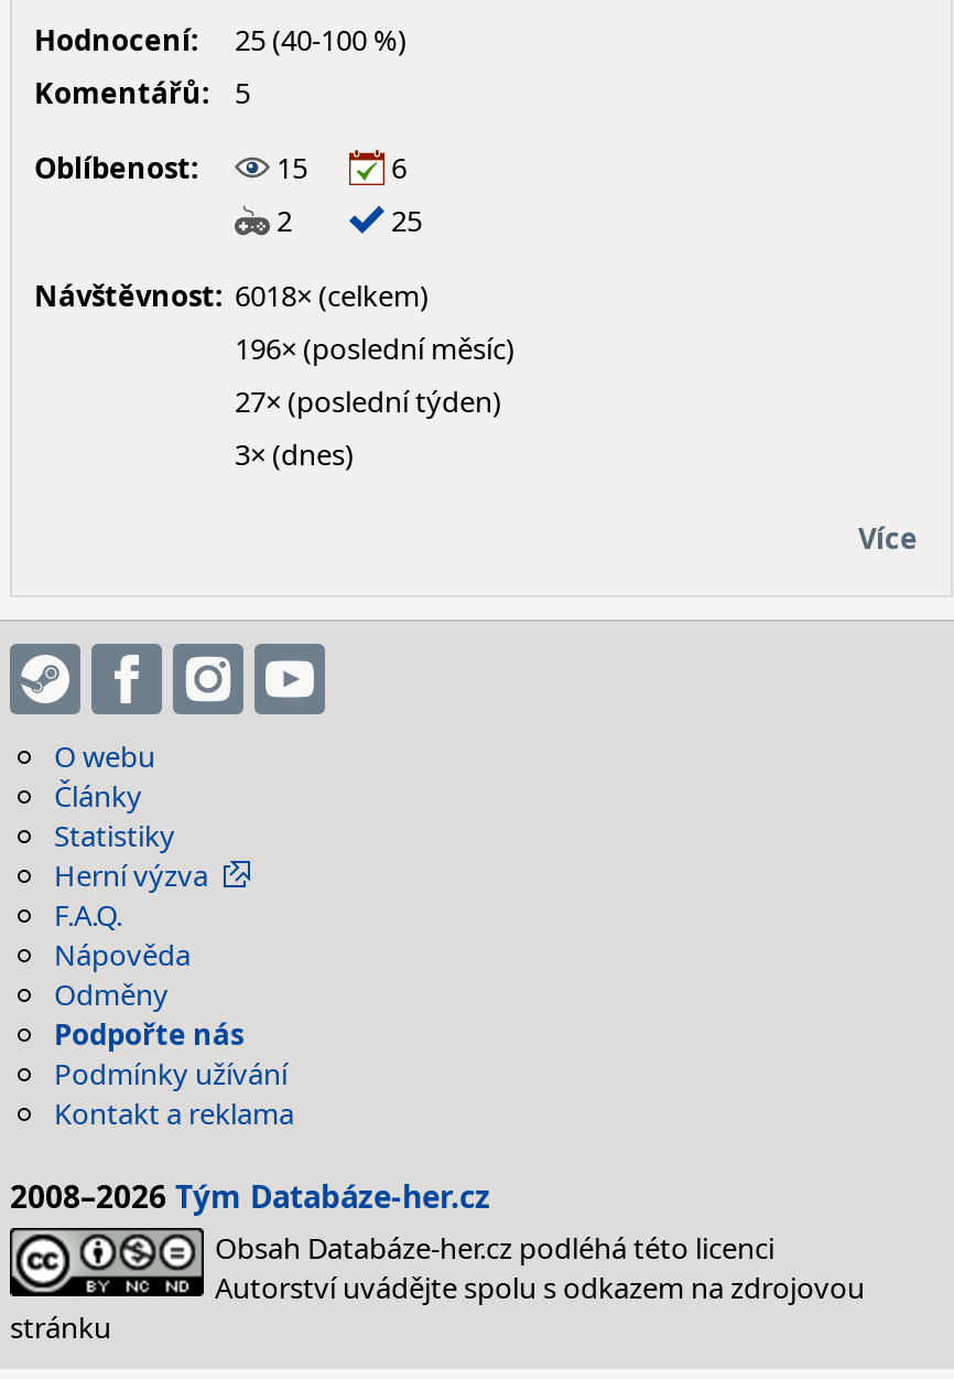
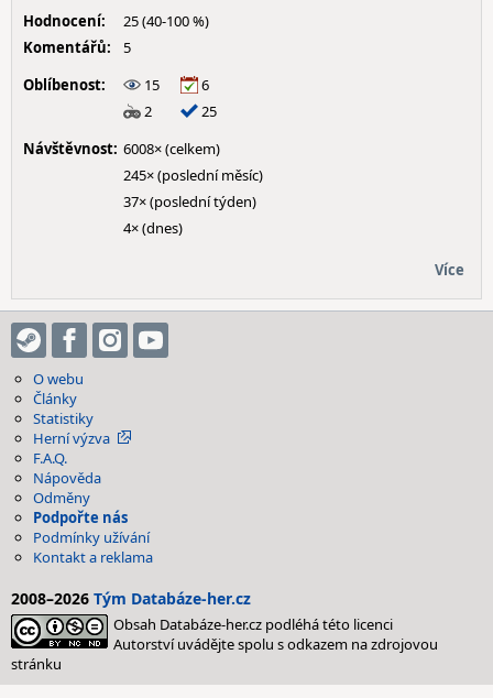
[34,276,429,315] Návštěvnost: 6018× (celkem) -> [23,139,220,159] Návštěvnost: 6008× (celkem)
[235,328,514,368] 196× (poslední měsíc) -> [123,165,263,185] 245× (poslední měsíc)
[235,381,501,421] 27× (poslední týden) -> [123,192,256,211] 37× (poslední týden)
[235,434,354,474] 3× (dnes) -> [123,218,183,238] 4× (dnes)

